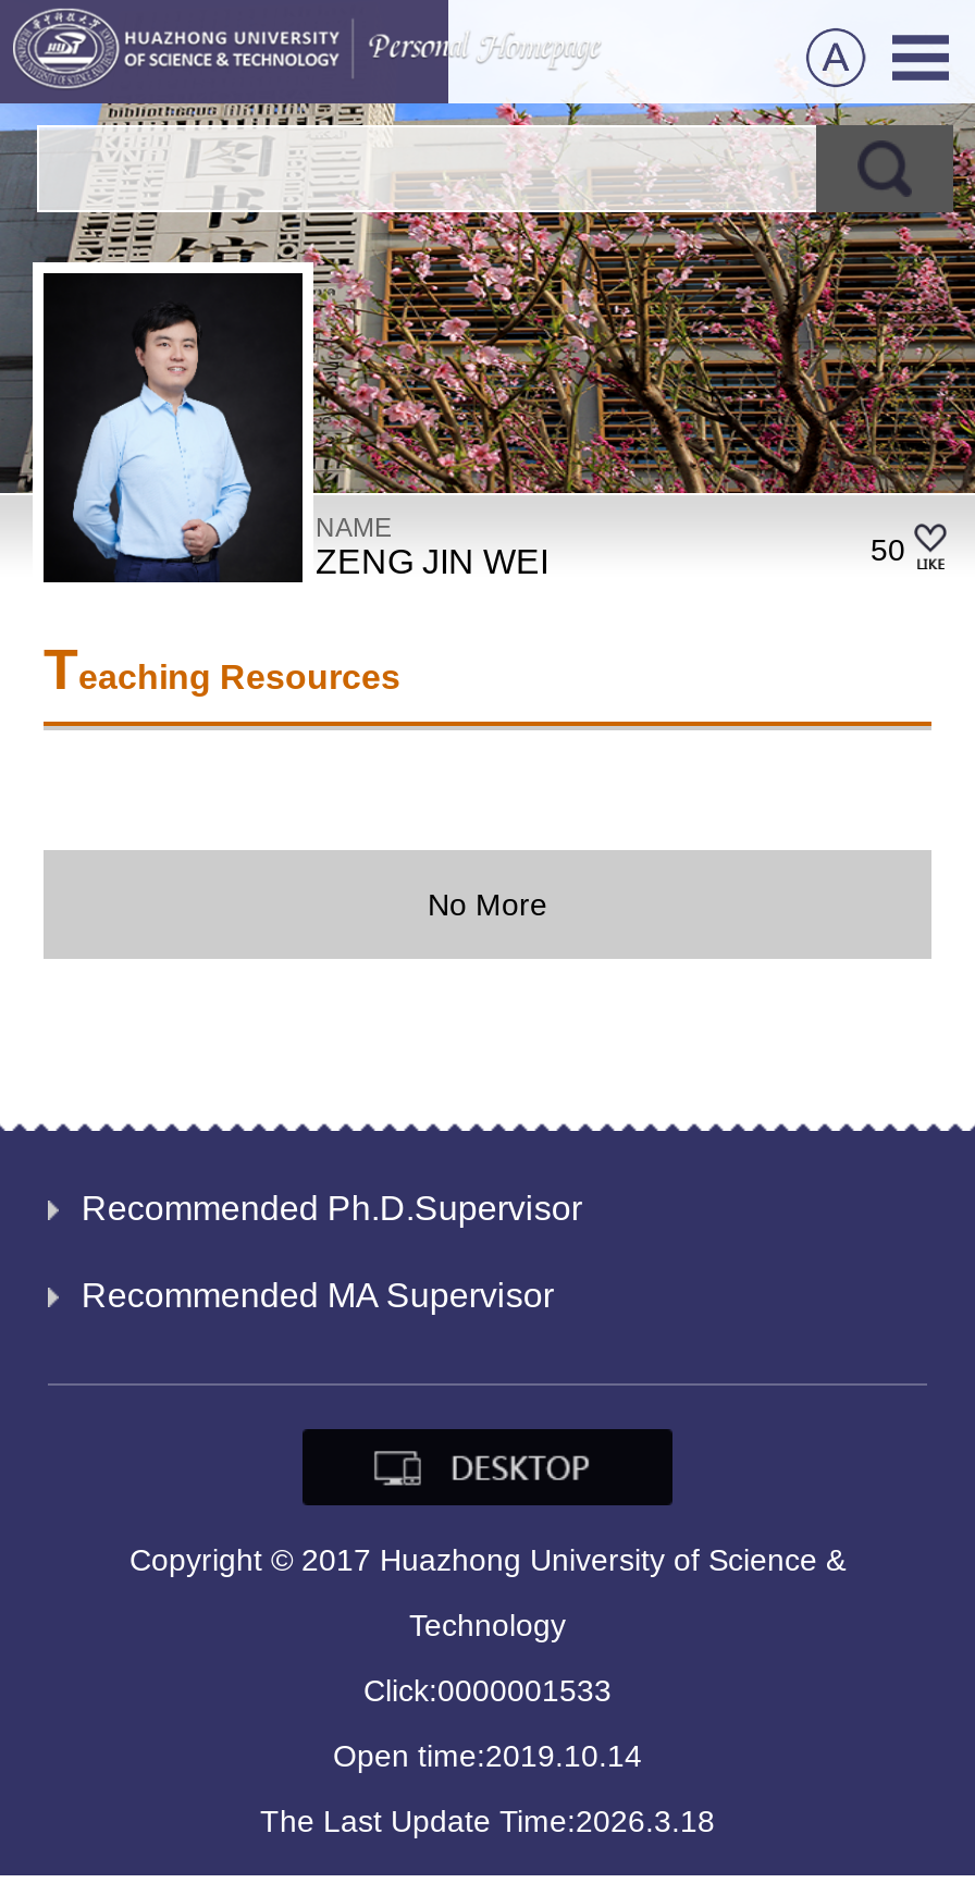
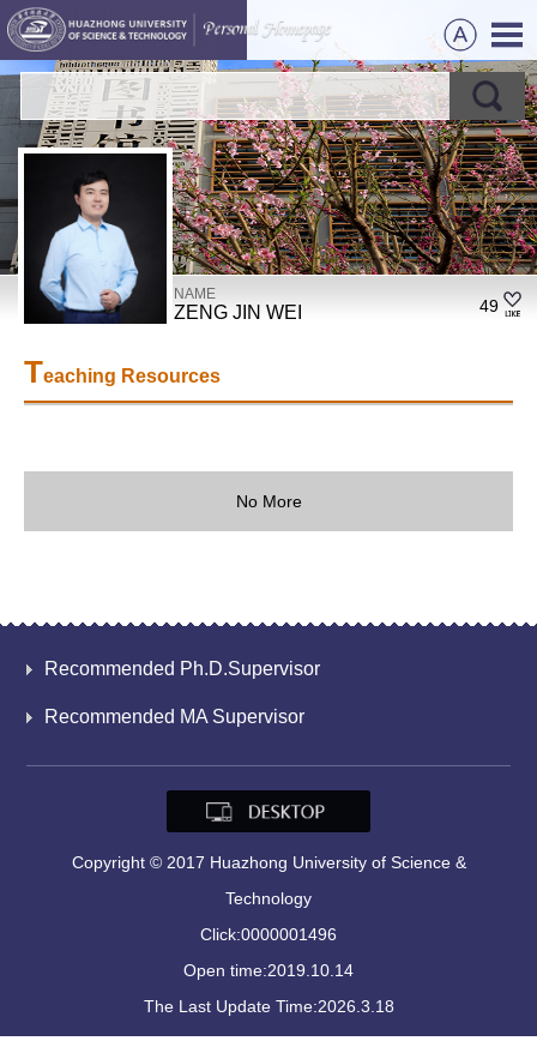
[871,532,905,567] 50 -> [479,296,499,315] 49
[363,1674,612,1709] Click:0000001533 -> [200,925,337,944] Click:0000001496

